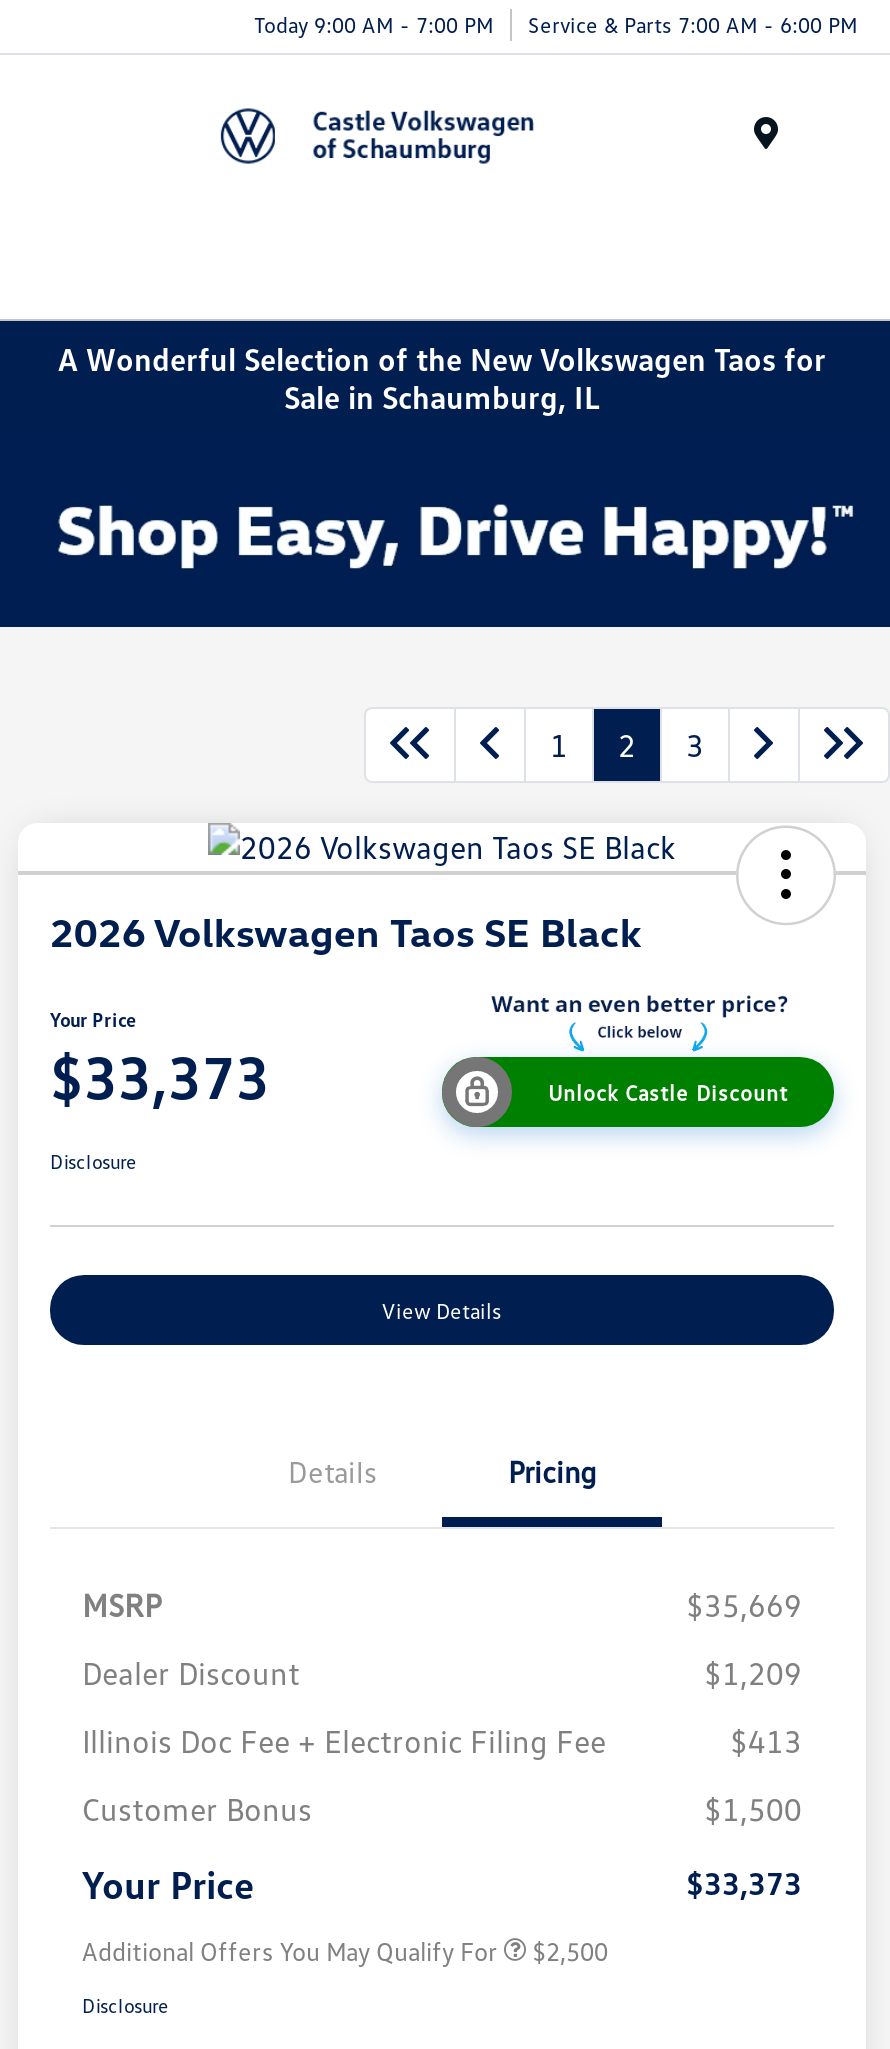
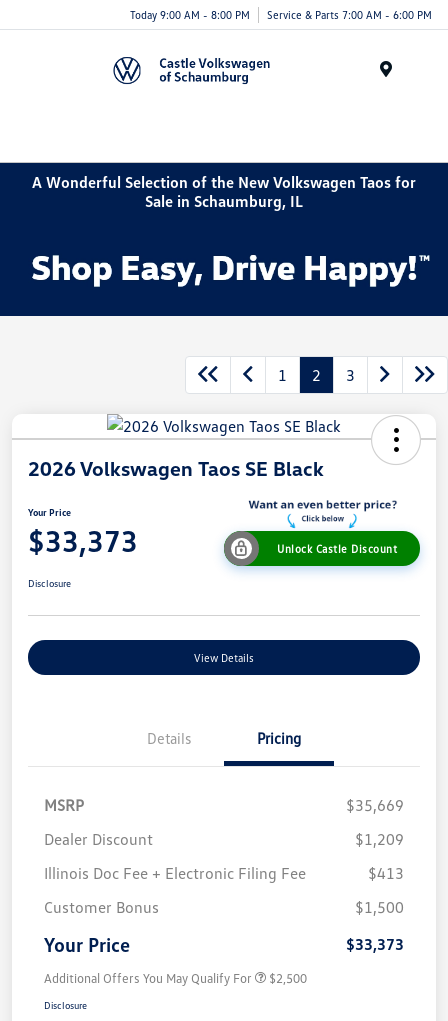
[254,10,858,36] Today 9:00 AM - 7:00 PM Service & Parts 7:00 AM - 6:00 PM -> [130,7,432,20] Today 9:00 AM - 8:00 PM Service & Parts 7:00 AM - 6:00 PM

